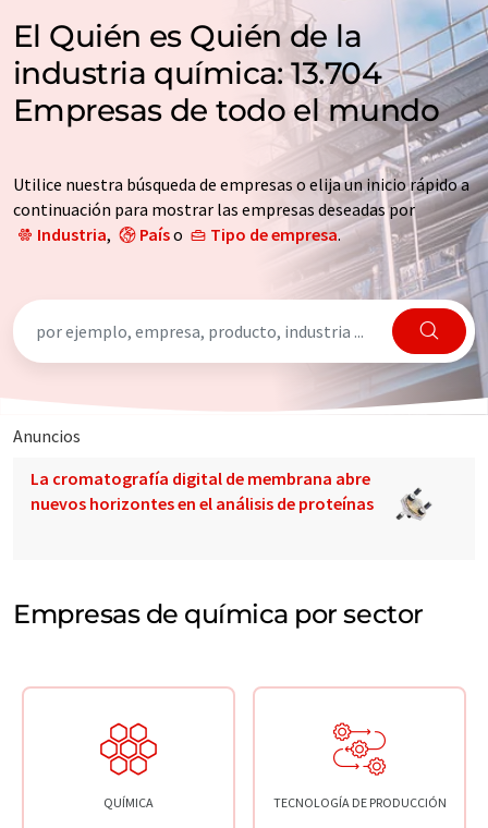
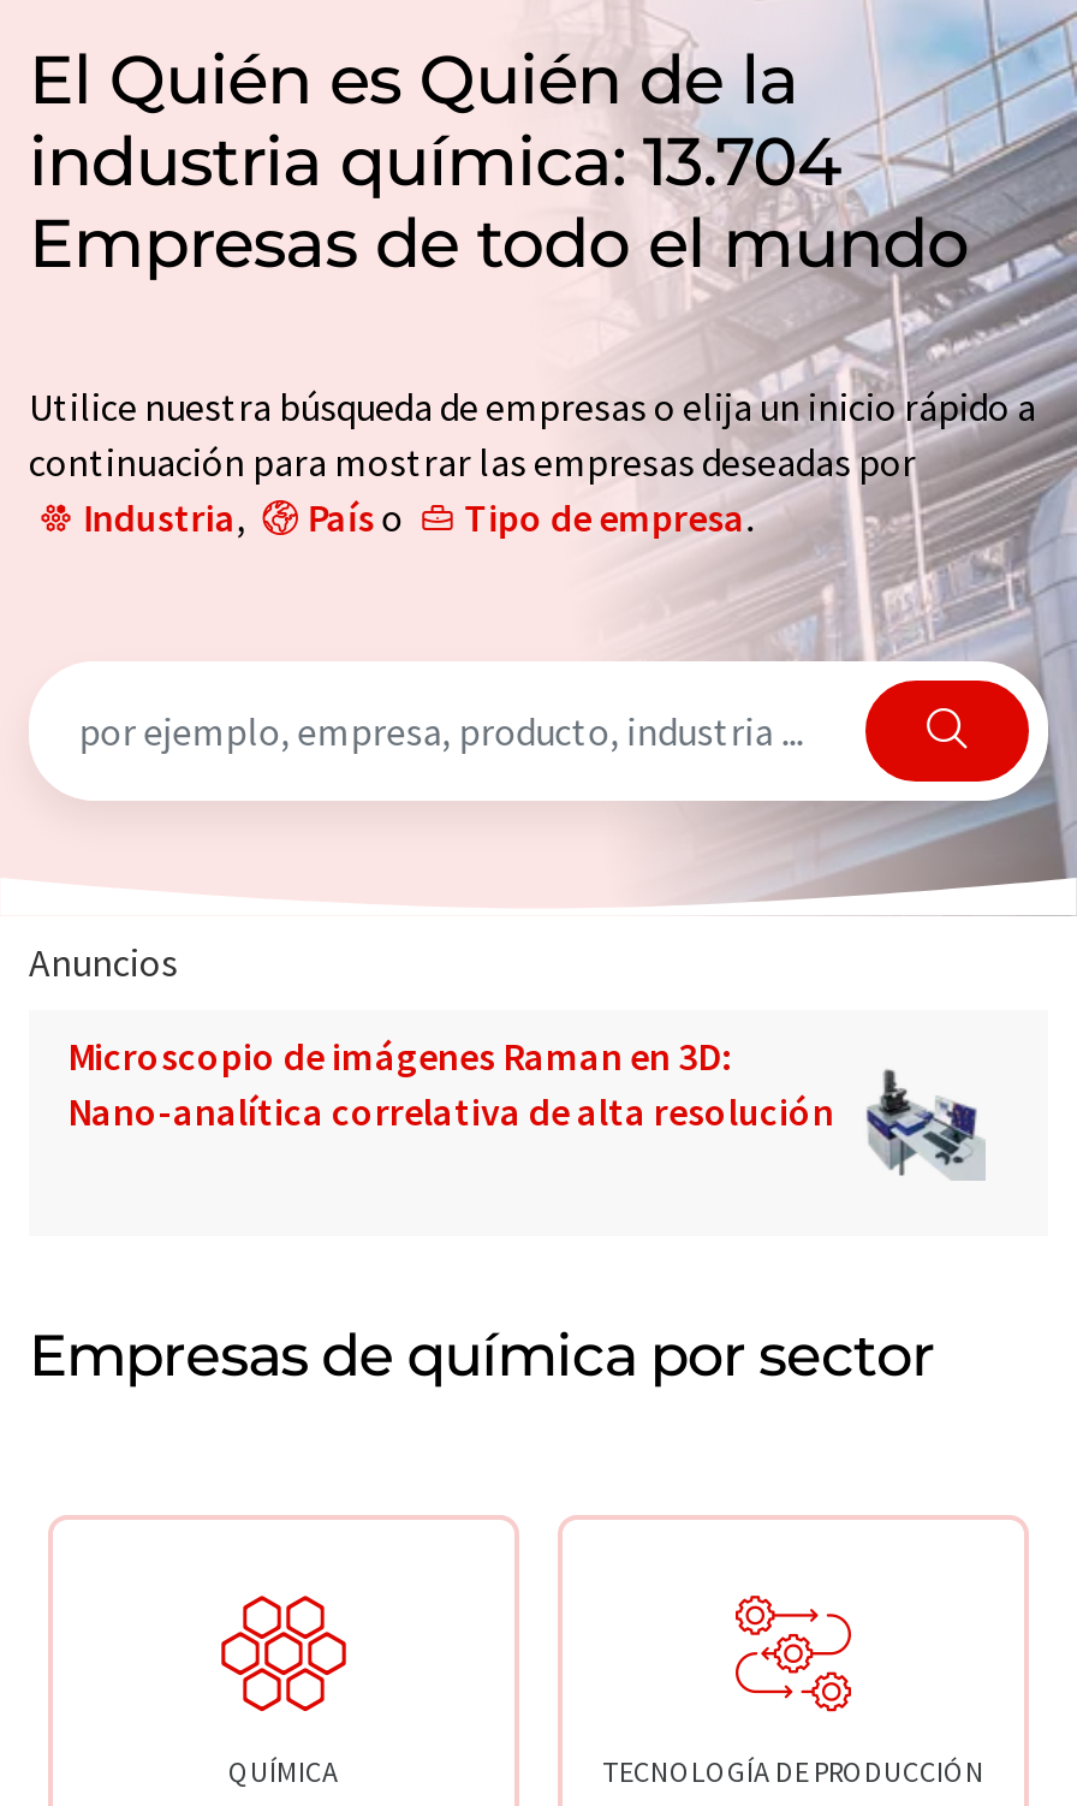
[30,467,446,534] [image] | La cromatografía digital de membrana abre | nuevos horizontes en el análisis de proteínas -> [67,1031,986,1181] [image] | Microscopio de imágenes Raman en 3D: | Nano-analítica correlativa de alta resolución

